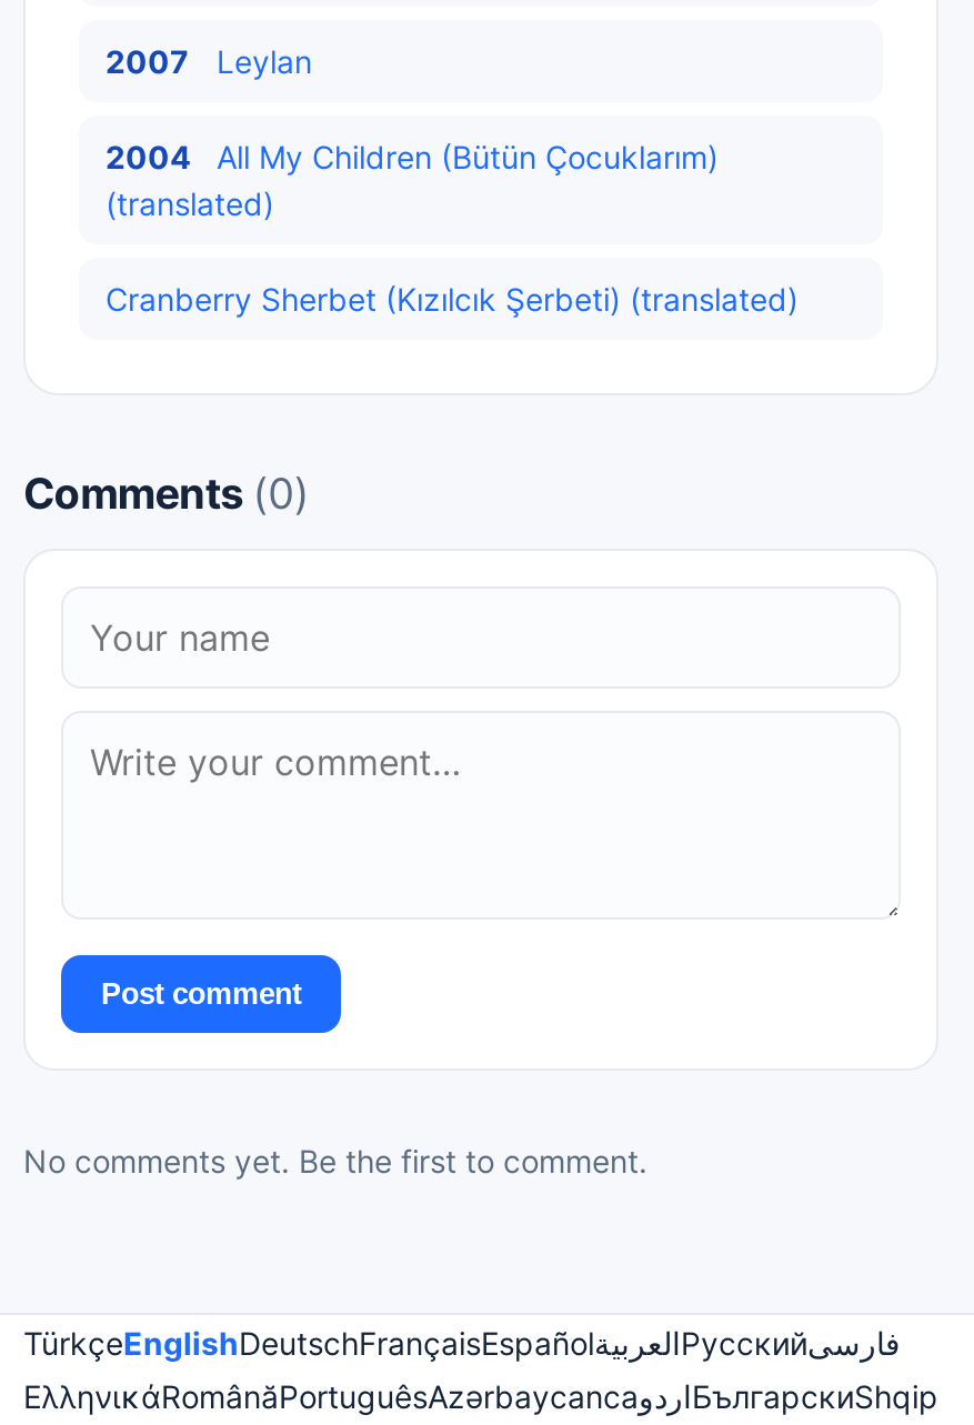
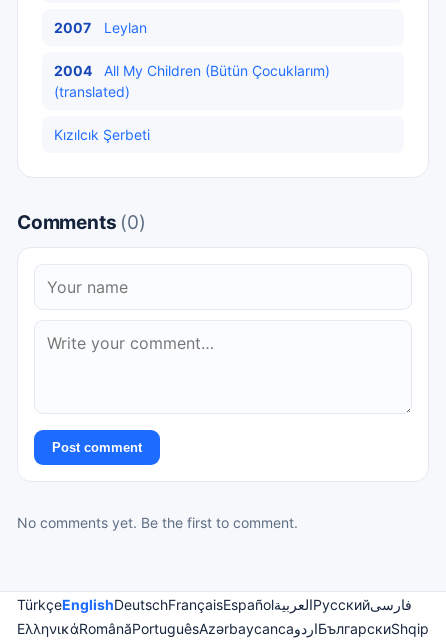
[106,280,799,318] Cranberry Sherbet (Kızılcık Şerbeti) (translated) -> [54,126,150,143] Kızılcık Şerbeti

